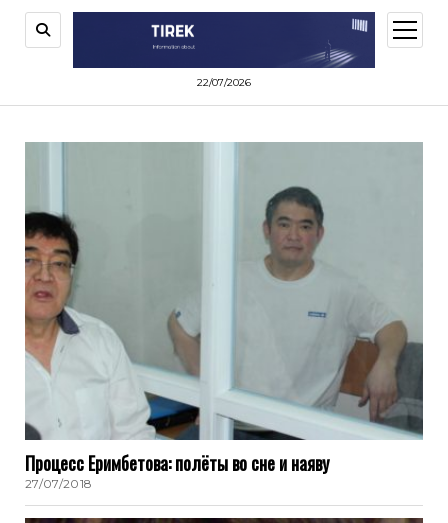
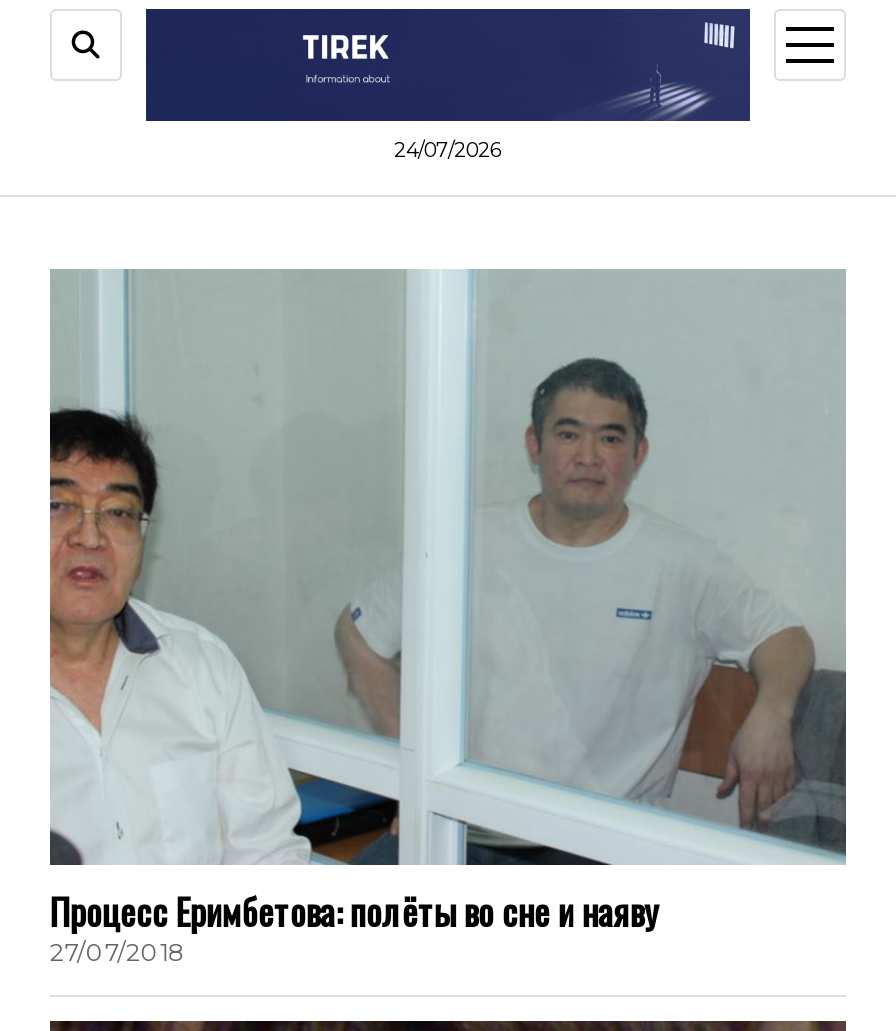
[197,76,251,89] 22/07/2026 -> [394,136,502,162] 24/07/2026

